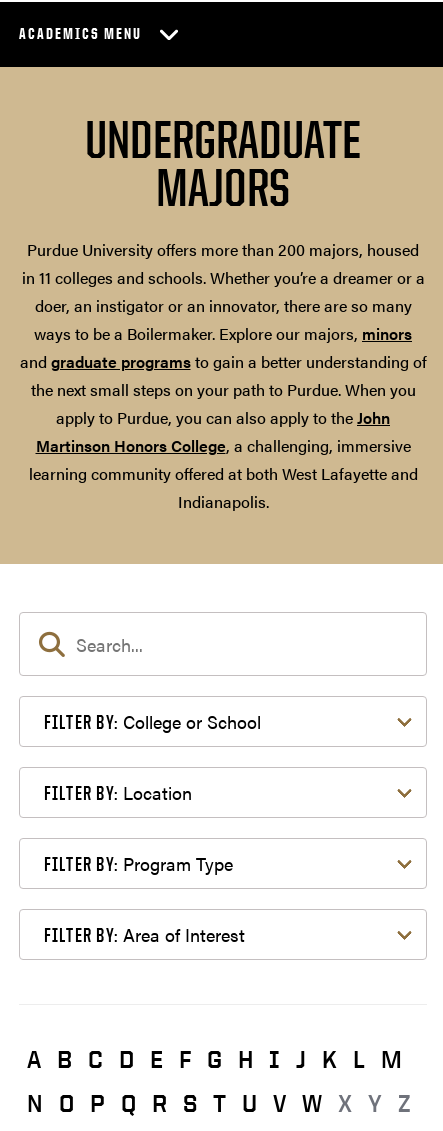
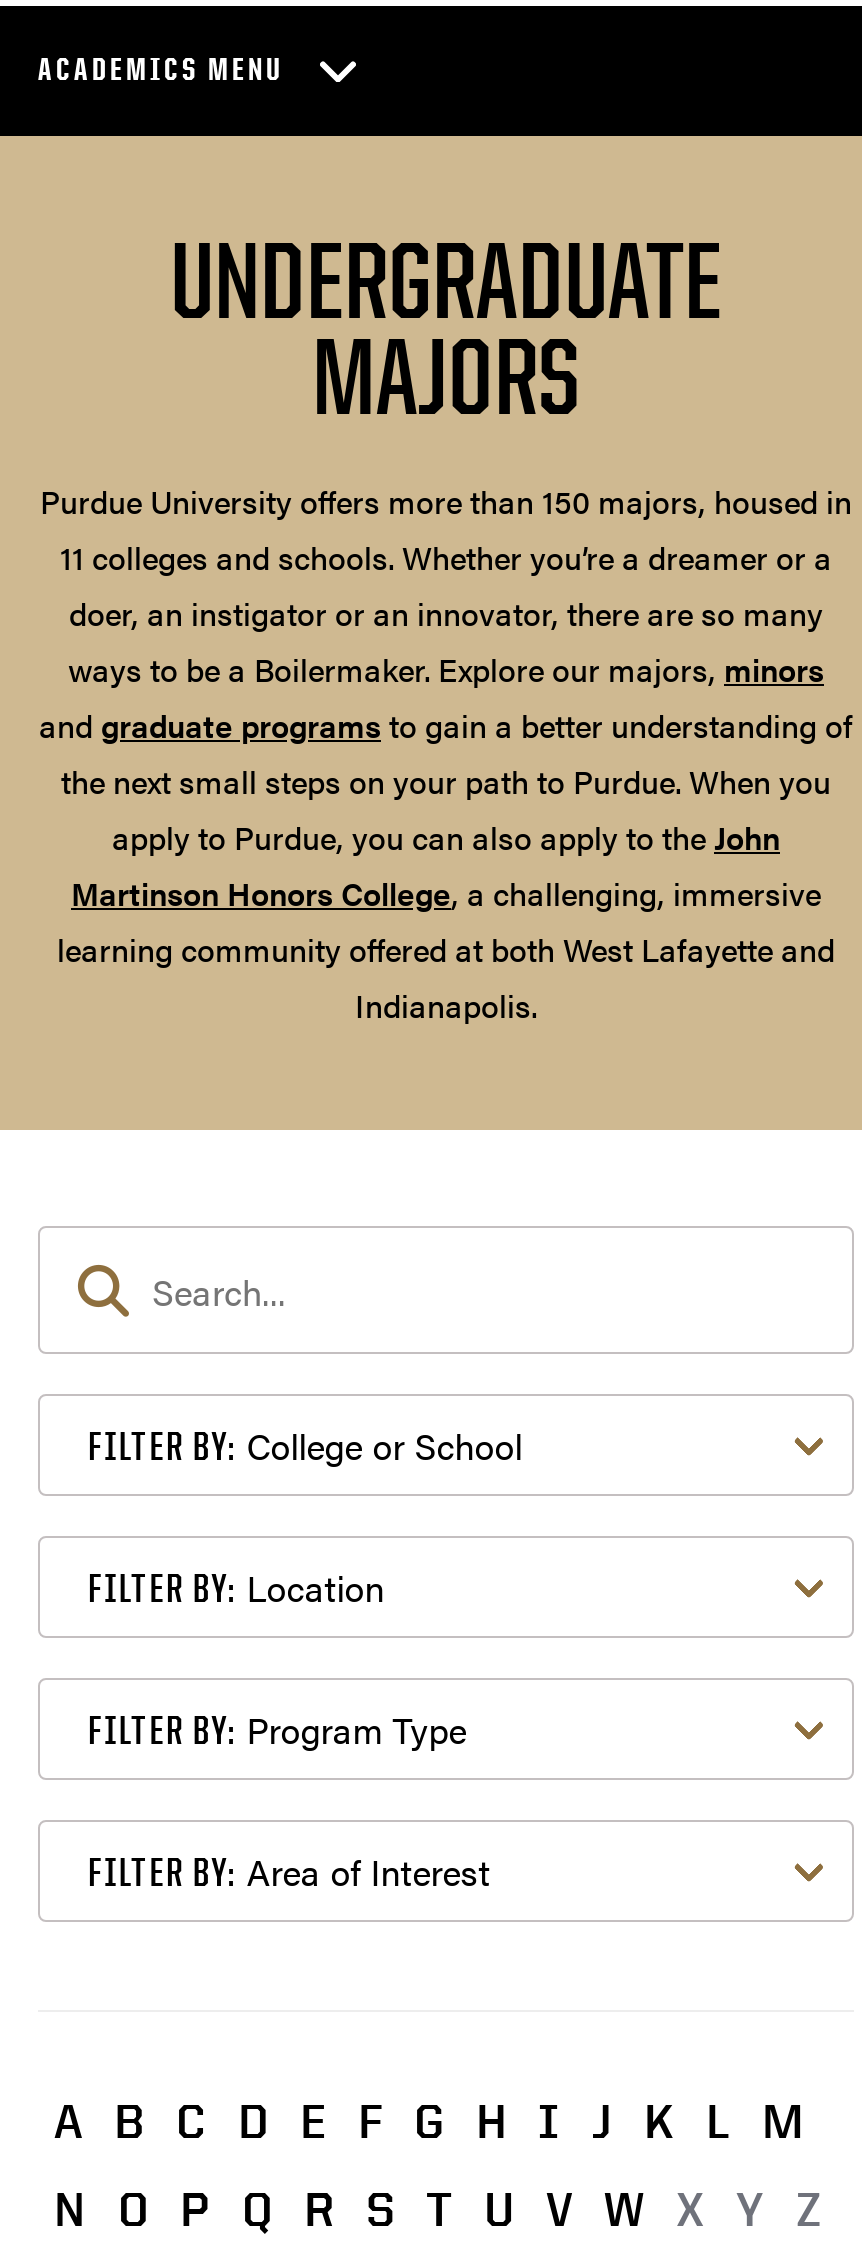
[21,238,424,289] Purdue University offers more than 200 majors, housed | in 11 colleges and schools. Whether you’re a dreamer or a -> [40,478,852,580] Purdue University offers more than 150 majors, housed in | 11 colleges and schools. Whether you’re a dreamer or a

